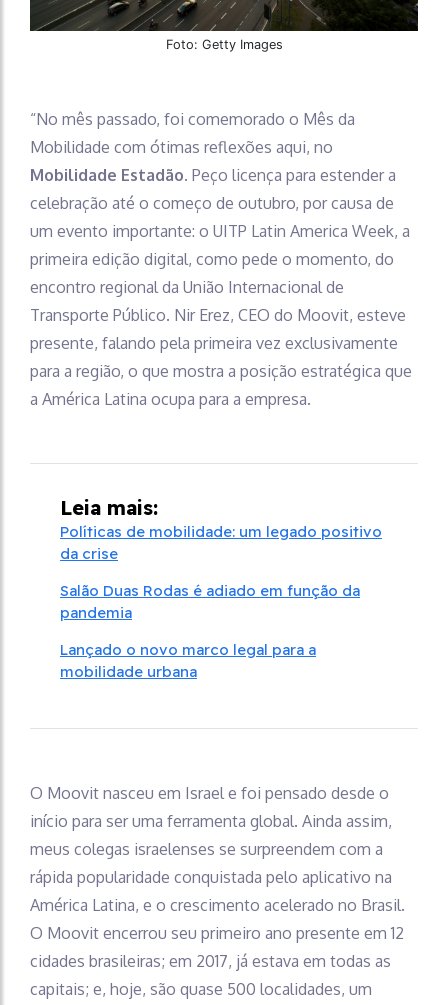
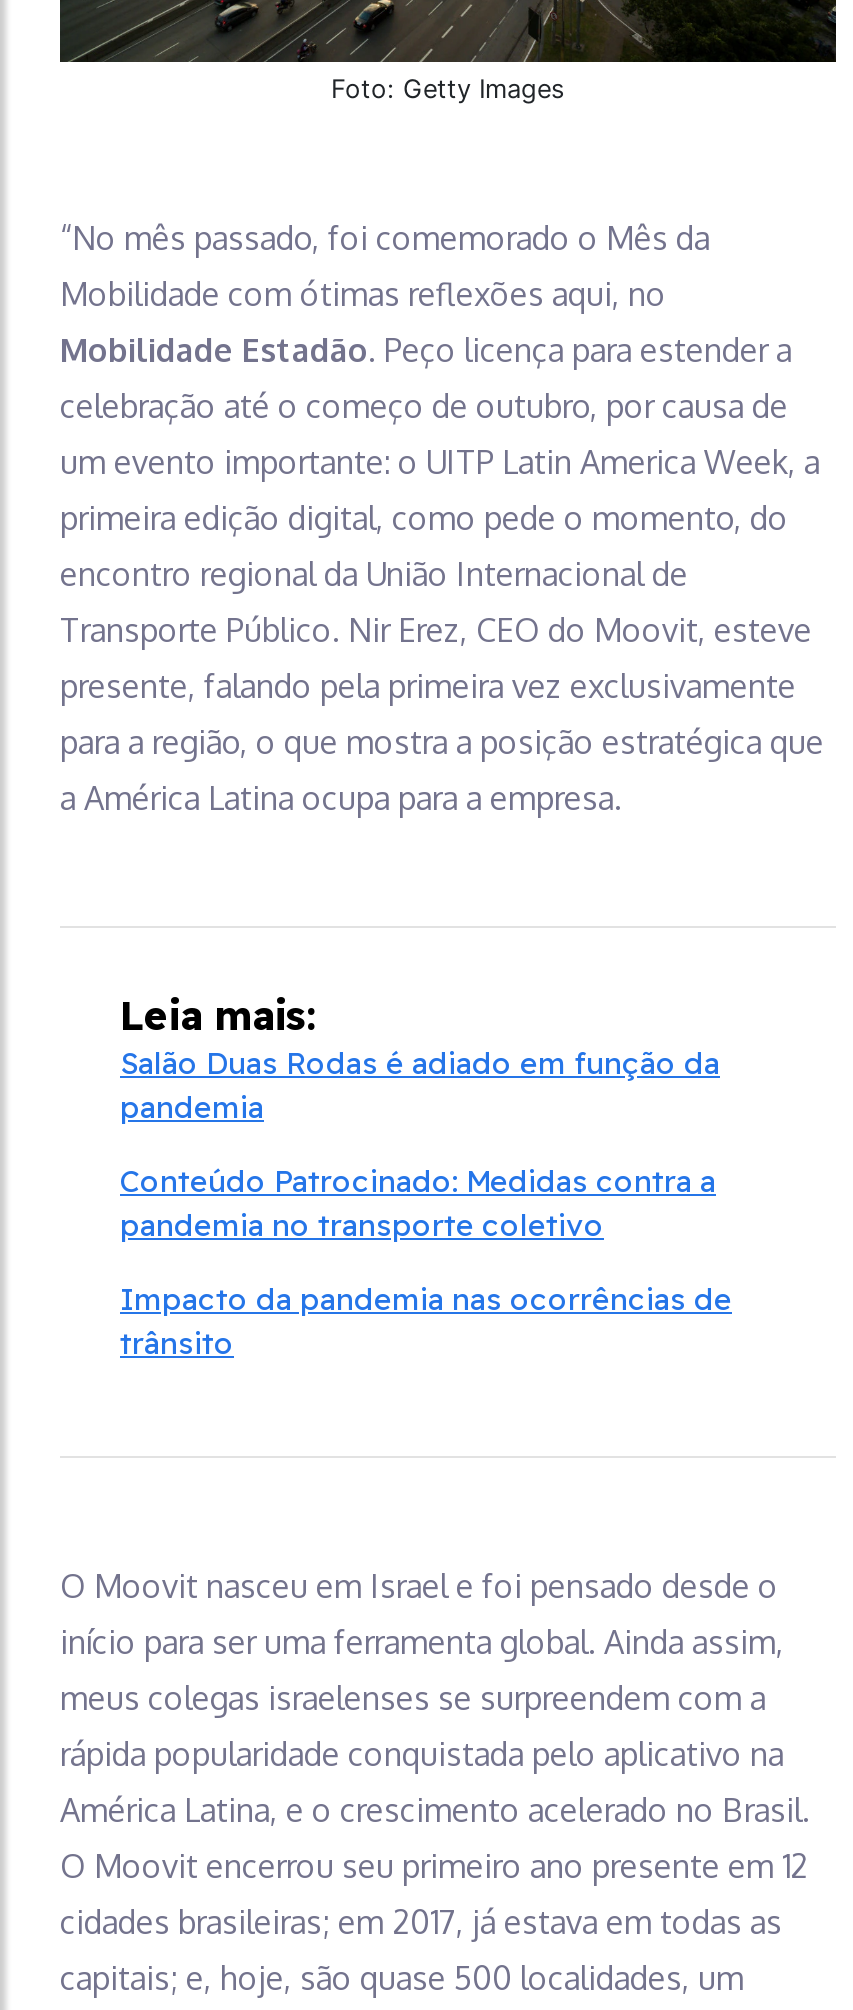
[60,522,382,563] Políticas de mobilidade: um legado positivo | da crise -> none
moved [60,581,360,622] -> [120,1043,720,1125]: Salão Duas Rodas é adiado em função da | pandemia
[60,640,316,681] Lançado o novo marco legal para a | mobilidade urbana -> [120,1161,732,1361] Conteúdo Patrocinado: Medidas contra a | pandemia no transporte coletivo | Impacto da pandemia nas ocorrências de | trânsito

